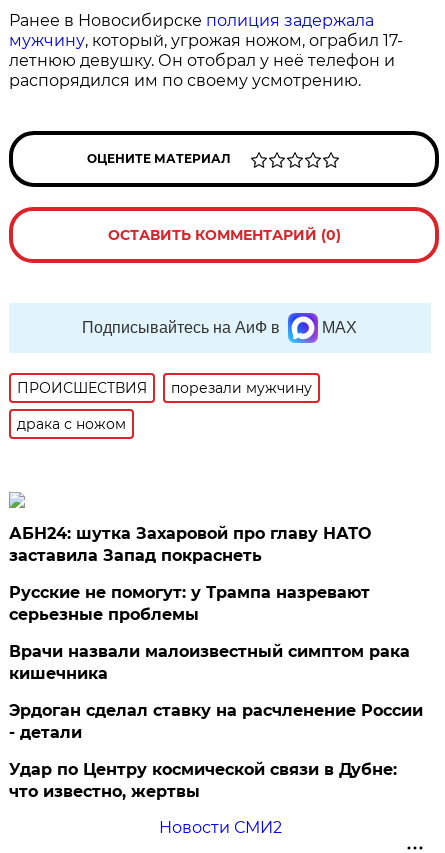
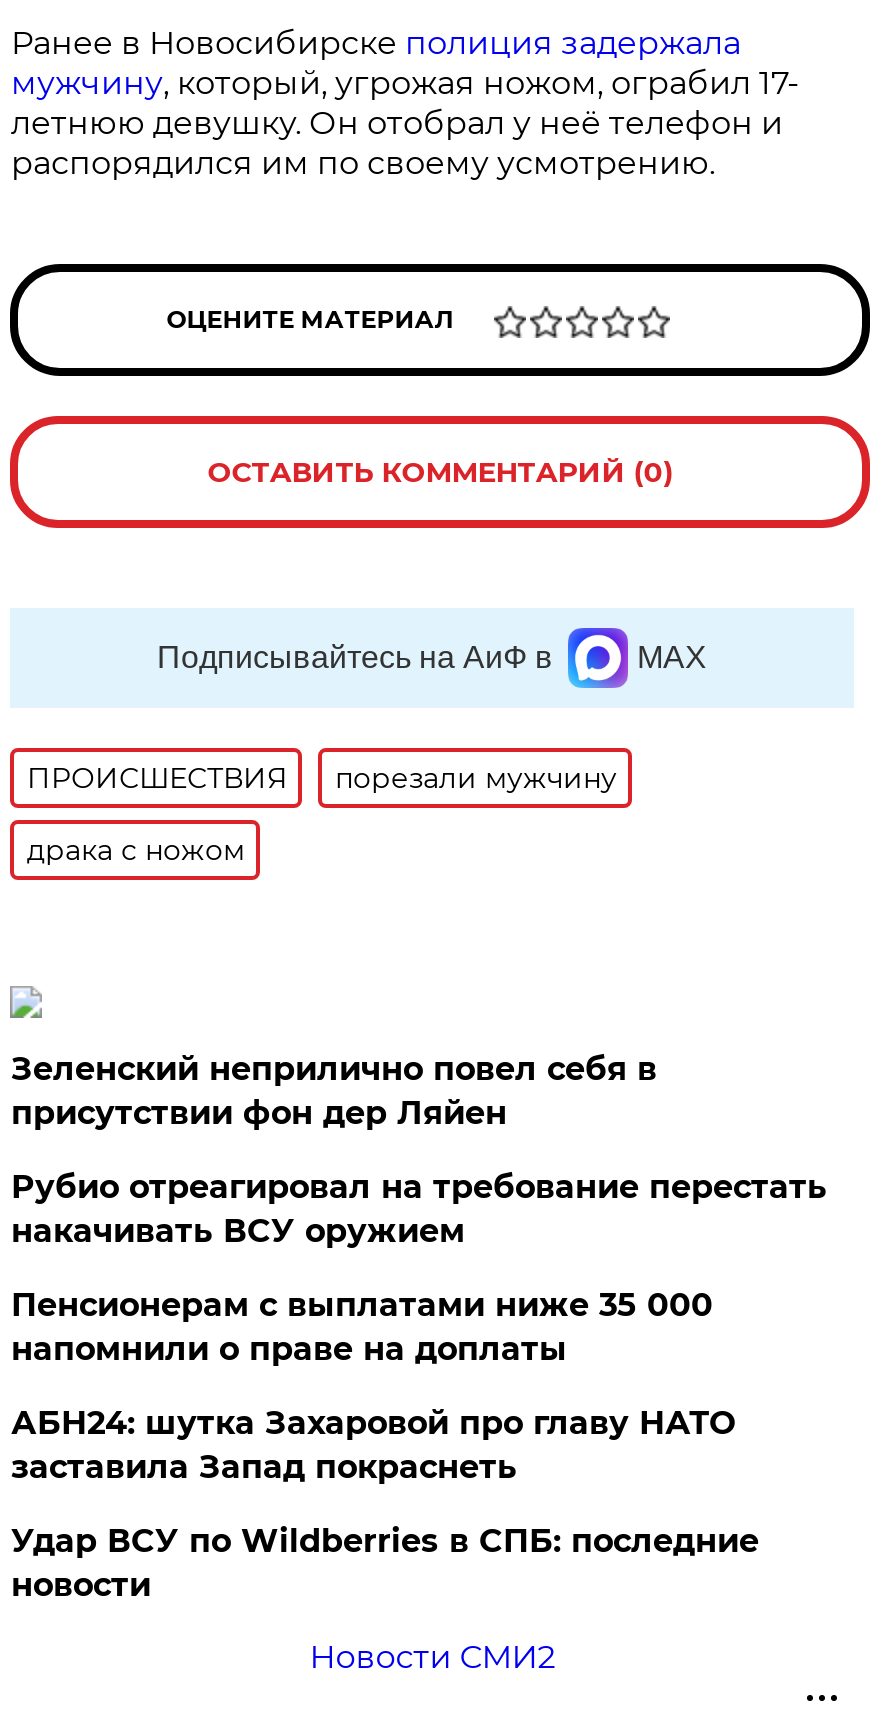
none -> [11,1050,827,1368] Зеленский неприлично повел cебя в | присутствии фон дер Ляйен | Рубио отреагировал на требование перестать | накачивать ВСУ оружием | Пенсионерам с выплатами ниже 35 000 | напомнили о праве на доплаты
moved [9,524,371,565] -> [11,1404,735,1486]: АБН24: шутка Захаровой про главу НАТО | заставила Запад покраснеть
[9,583,423,801] Русские не помогут: у Трампа назревают | серьезные проблемы | Врачи назвали малоизвестный симптом рака | кишечника | Эрдоган сделал ставку на расчленение России | - детали | Удар по Центру космической связи в Дубне: | что известно, жертвы -> [11,1522,759,1604] Удар ВСУ по Wildberries в СПБ: последние | новости

